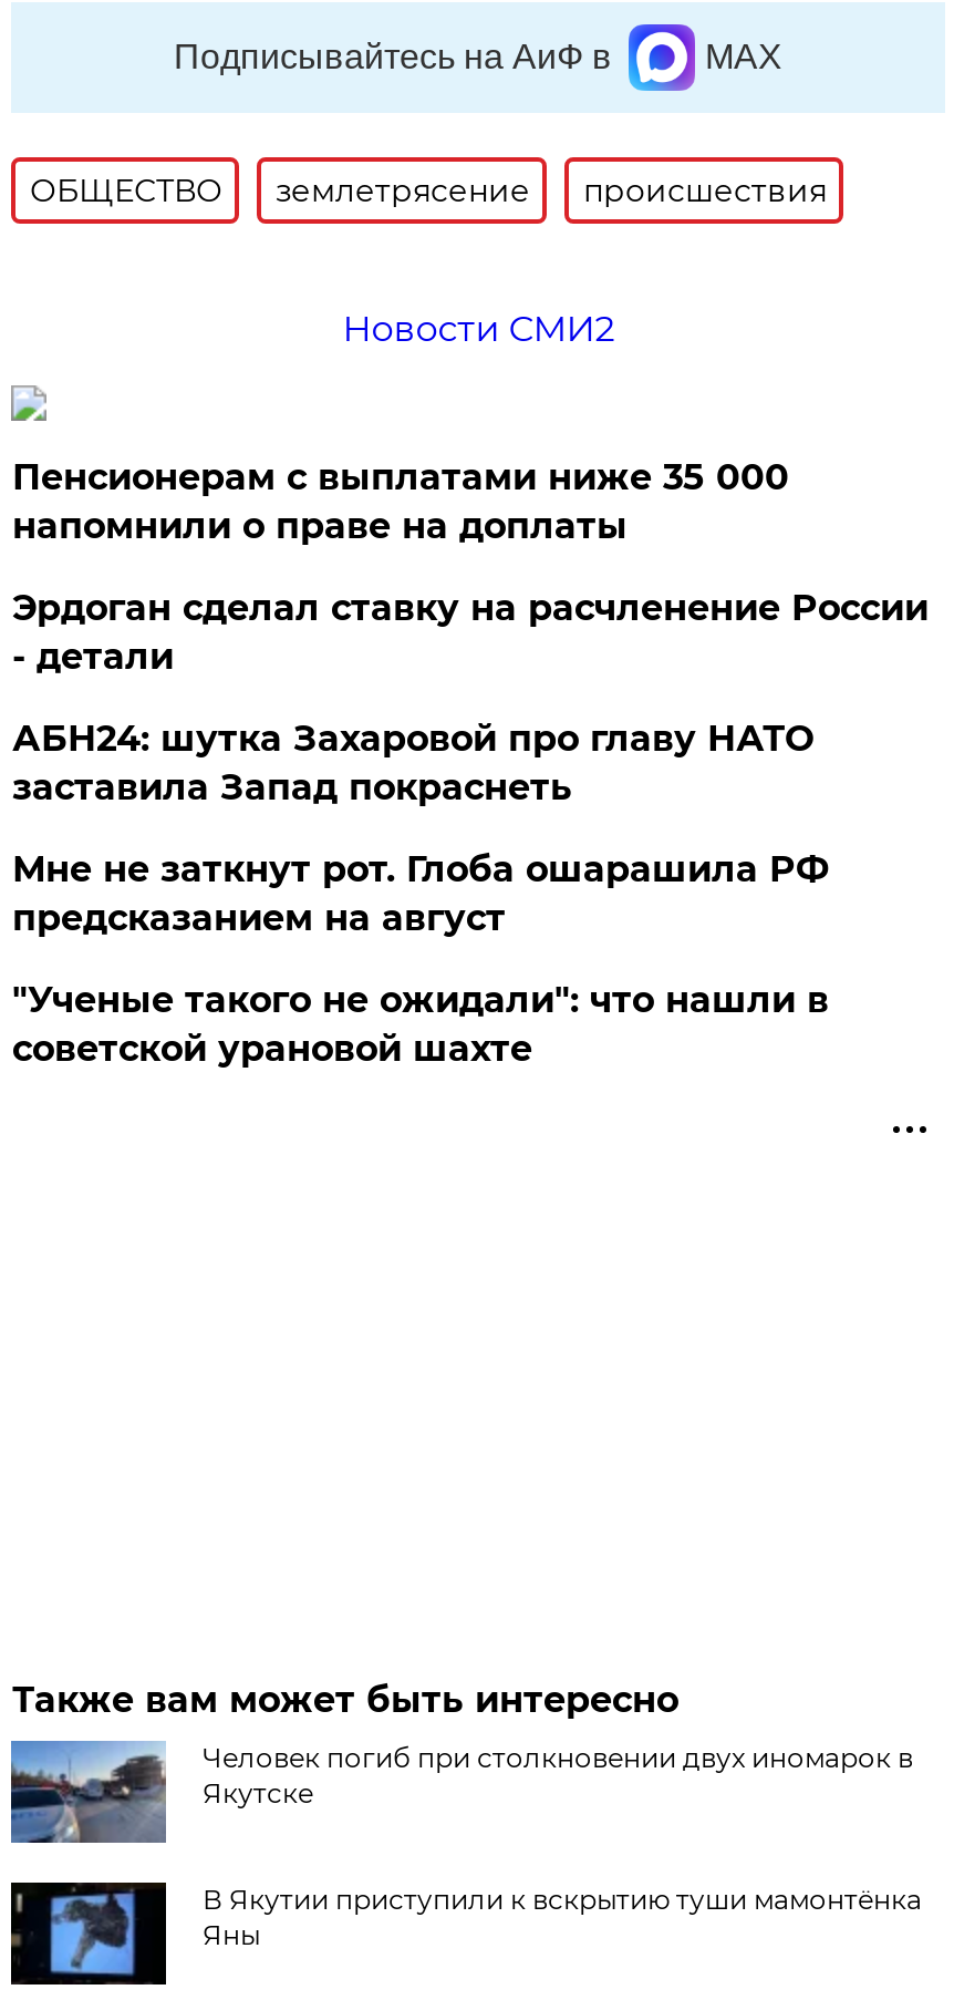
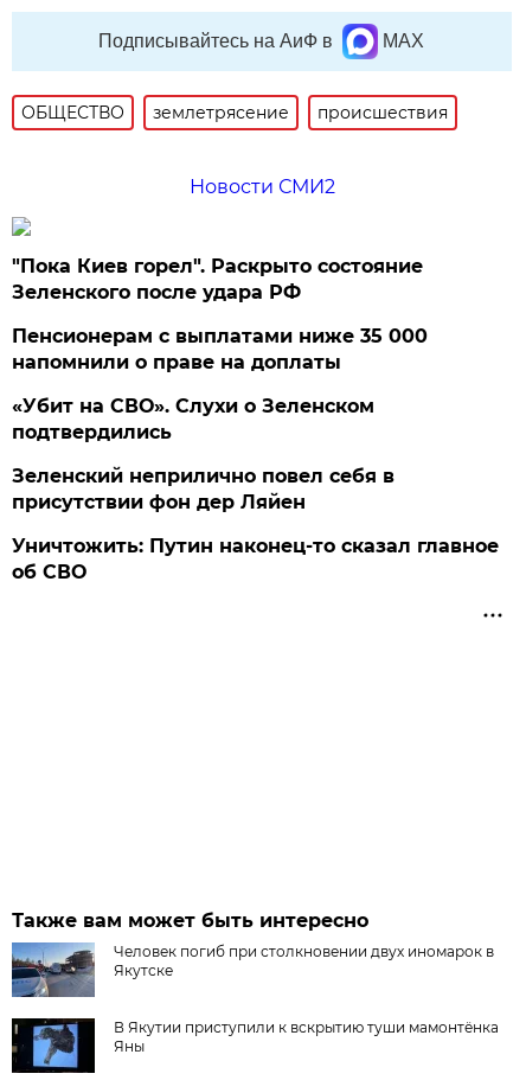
none -> [12,255,423,303] "Пока Киев горел". Раскрыто состояние | Зеленского после удара РФ
moved [12,456,789,547] -> [12,325,428,373]: Пенсионерам с выплатами ниже 35 000 | напомнили о праве на доплаты
[12,587,928,1070] Эрдоган сделал ставку на расчленение России | - детали | АБН24: шутка Захаровой про главу НАТО | заставила Запад покраснеть | Мне не заткнут рот. Глоба ошарашила РФ | предсказанием на август | "Ученые такого не ожидали": что нашли в | советской урановой шахте -> [12,395,499,583] «Убит на СВО». Слухи о Зеленском | подтвердились | Зеленский неприлично повел cебя в | присутствии фон дер Ляйен | Уничтожить: Путин наконец-то сказал главное | об СВО

